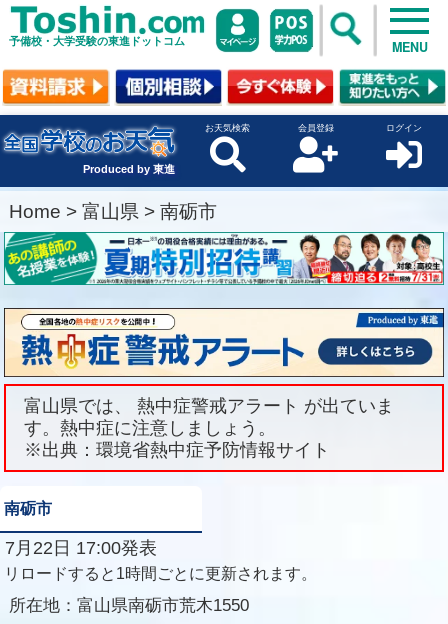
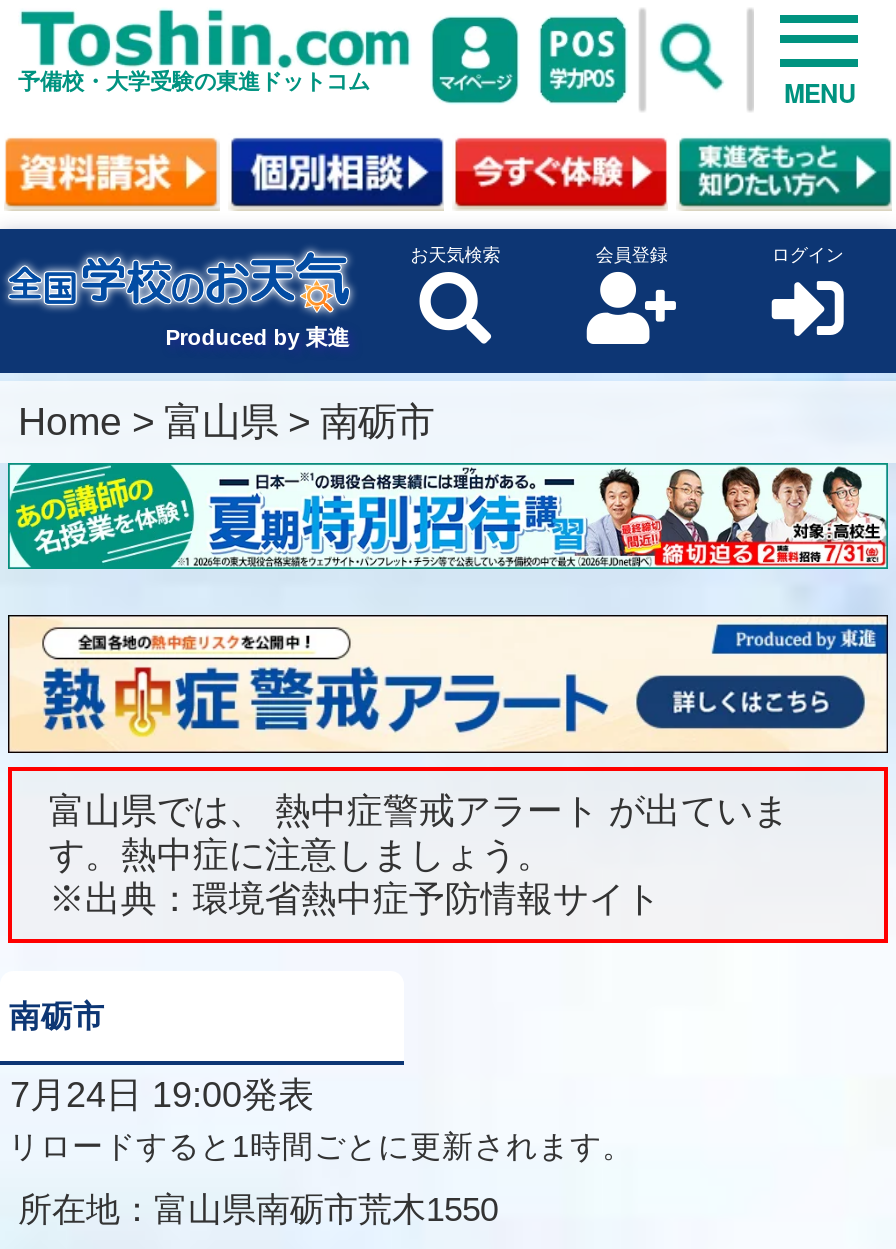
[0,538,157,558] 7月22日 17:00発表 -> [0,1075,314,1115] 7月24日 19:00発表

